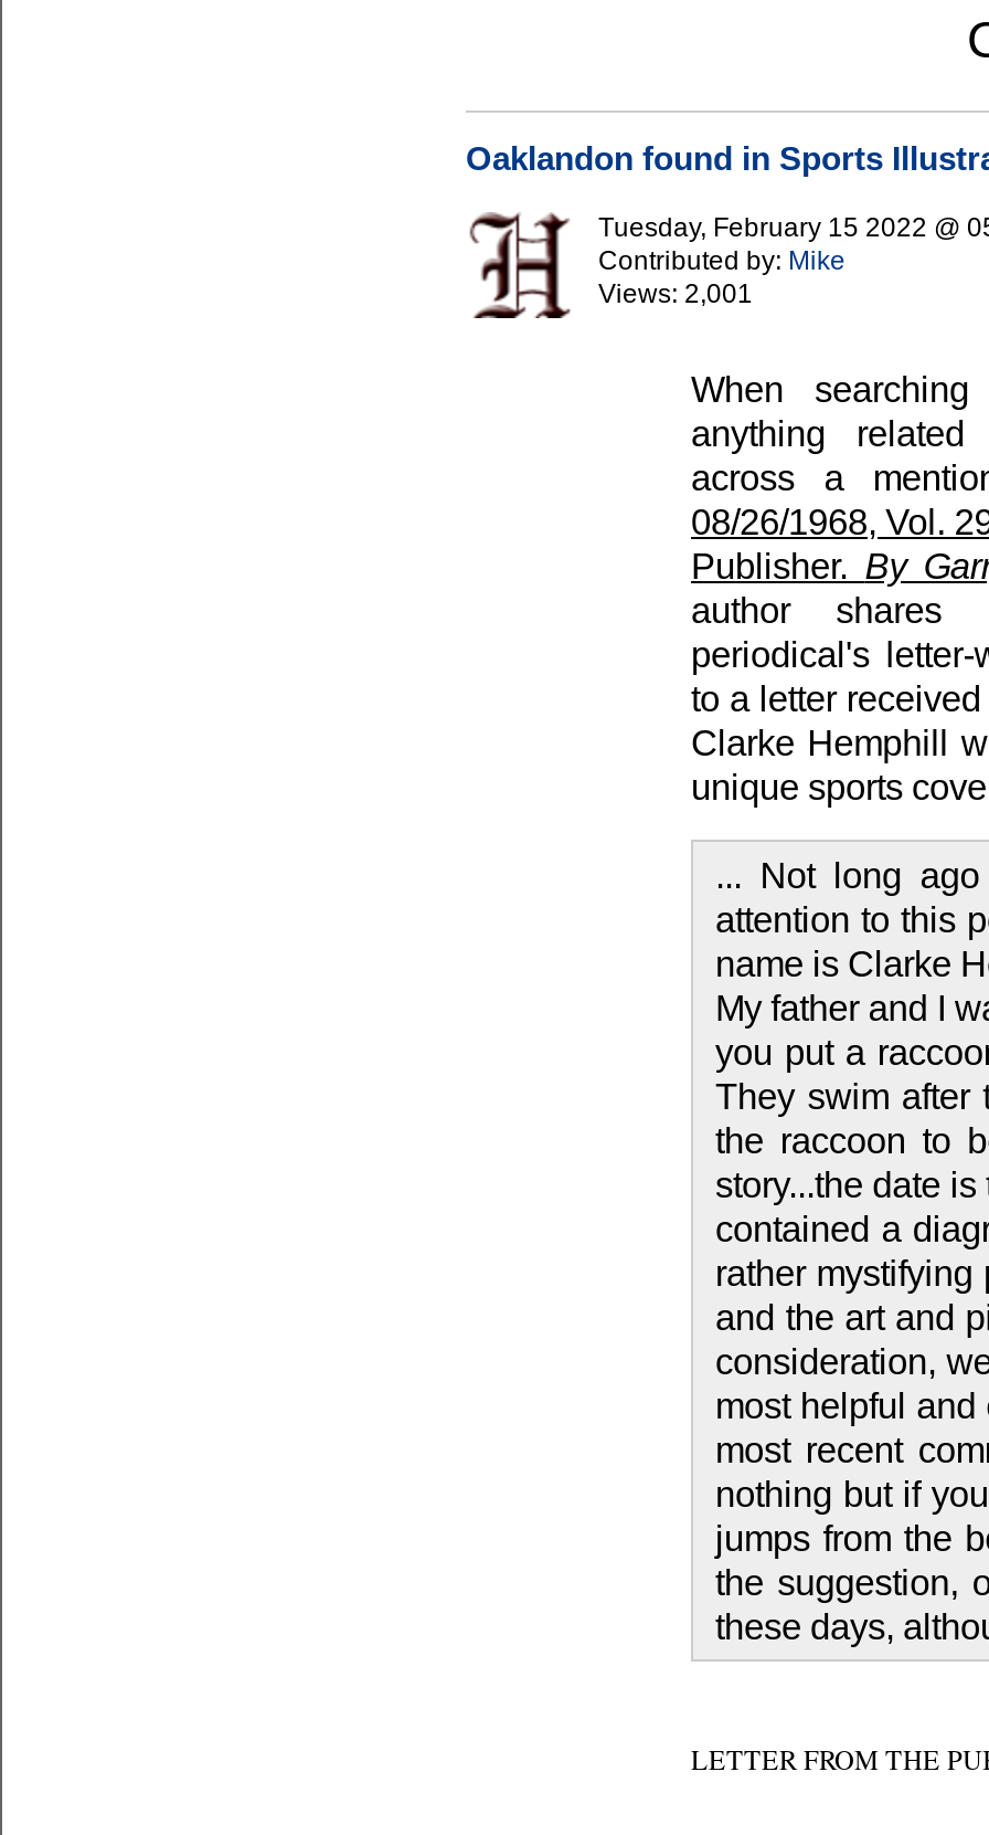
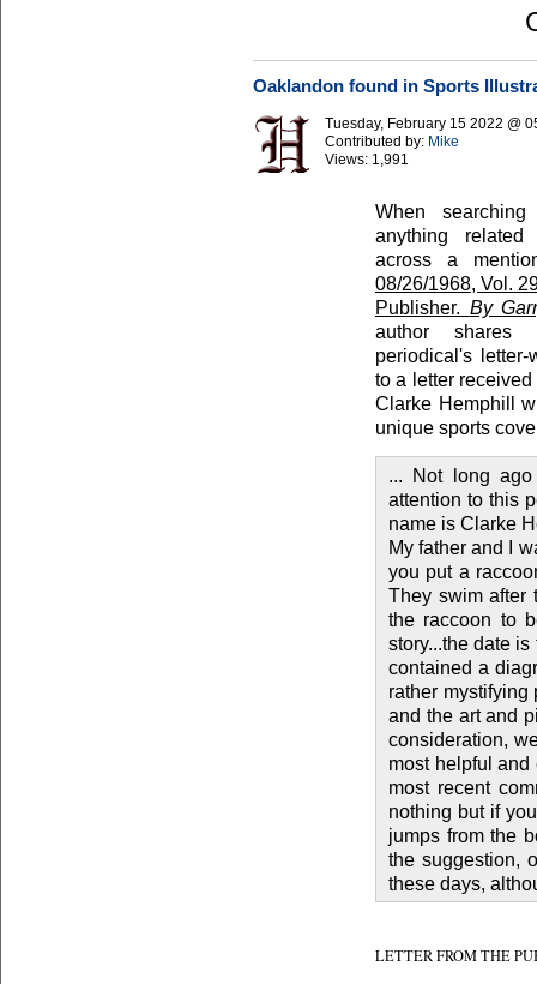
[598,278,753,309] Views: 2,001 -> [325,151,409,168] Views: 1,991

